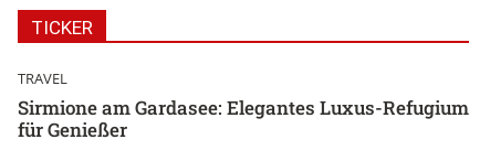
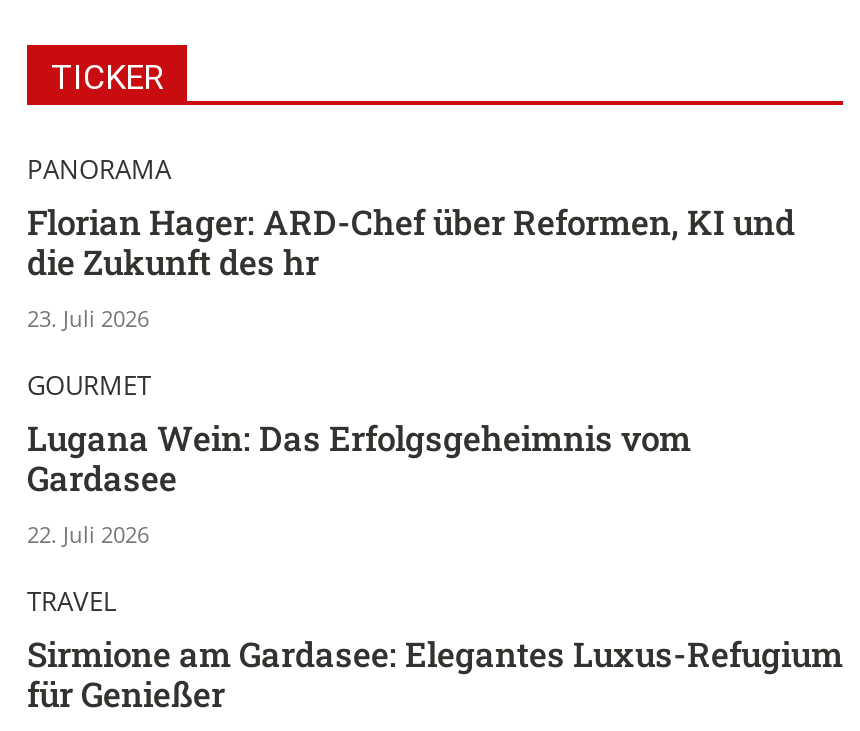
none -> [27,152,795,550] PANORAMA | Florian Hager: ARD-Chef über Reformen, KI und | die Zukunft des hr | 23. Juli 2026 | GOURMET | Lugana Wein: Das Erfolgsgeheimnis vom | Gardasee | 22. Juli 2026

